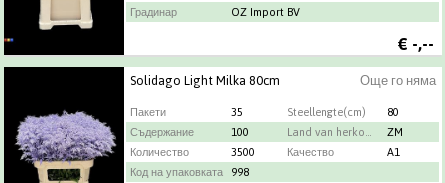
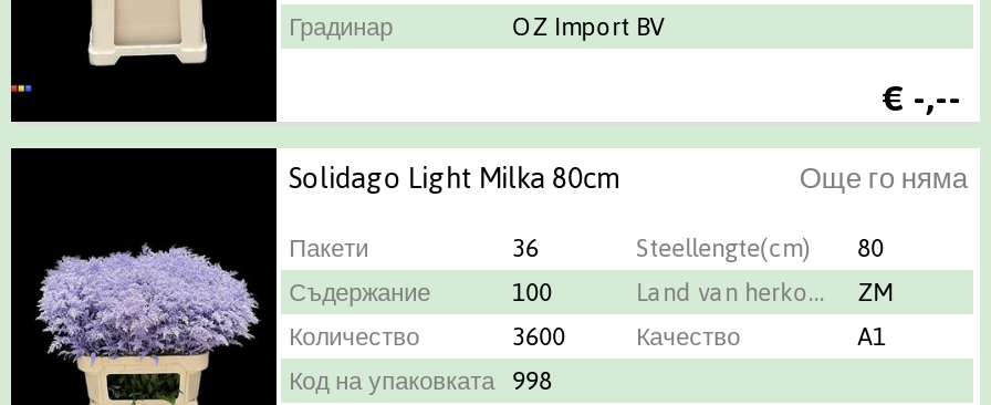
[231,105,243,119] 35 -> [512,232,539,263] 36
[231,145,255,159] 3500 -> [512,320,565,351] 3600

